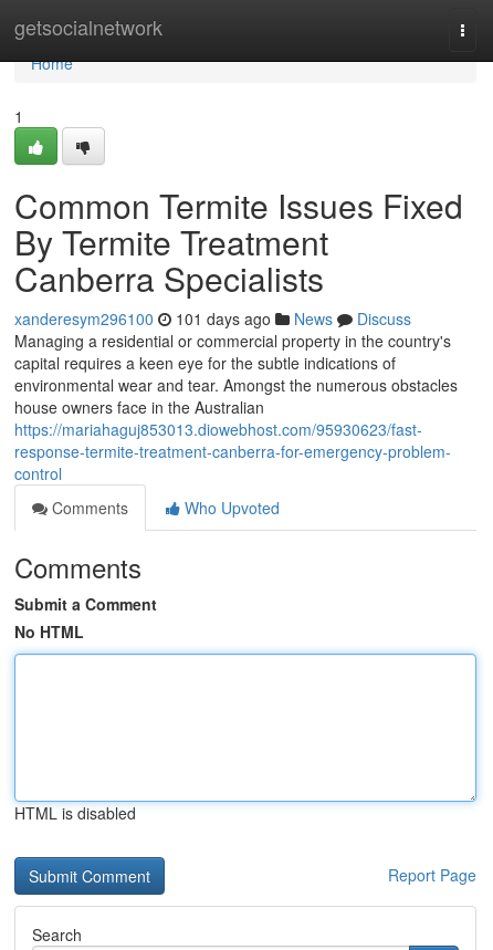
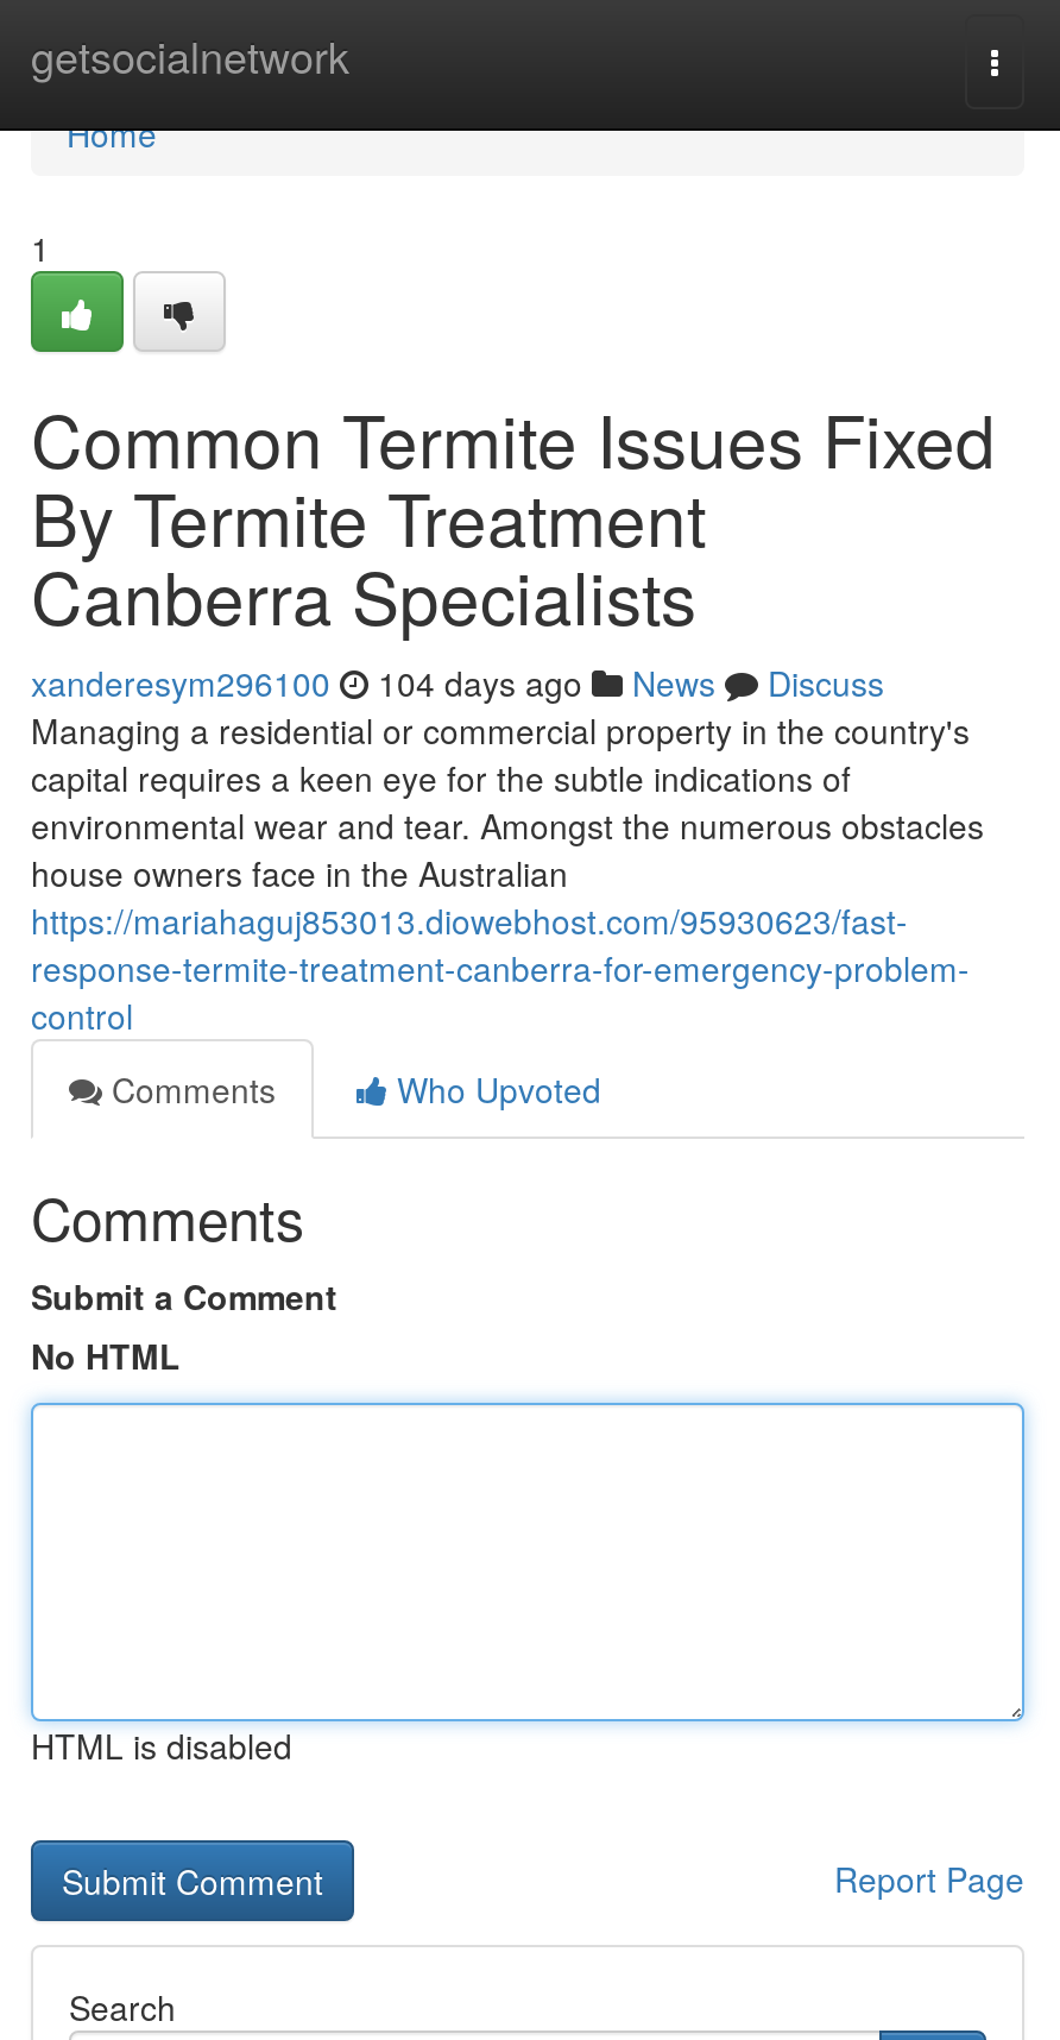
[14,307,411,330] xanderesym296100 101 days ago News Discuss -> [31,659,884,706] xanderesym296100 104 days ago News Discuss

